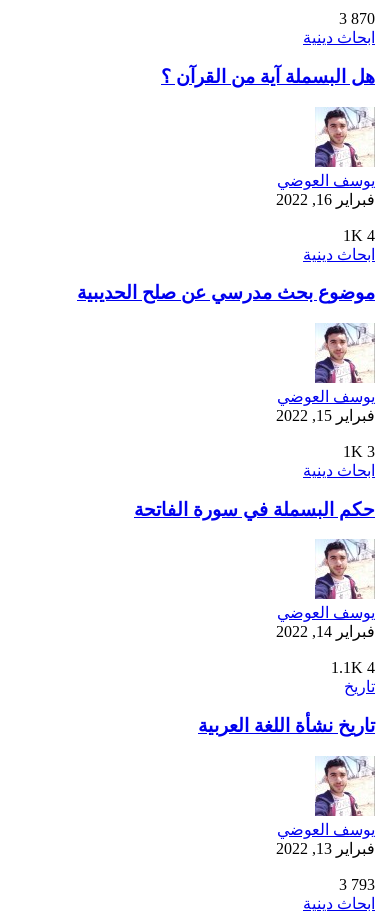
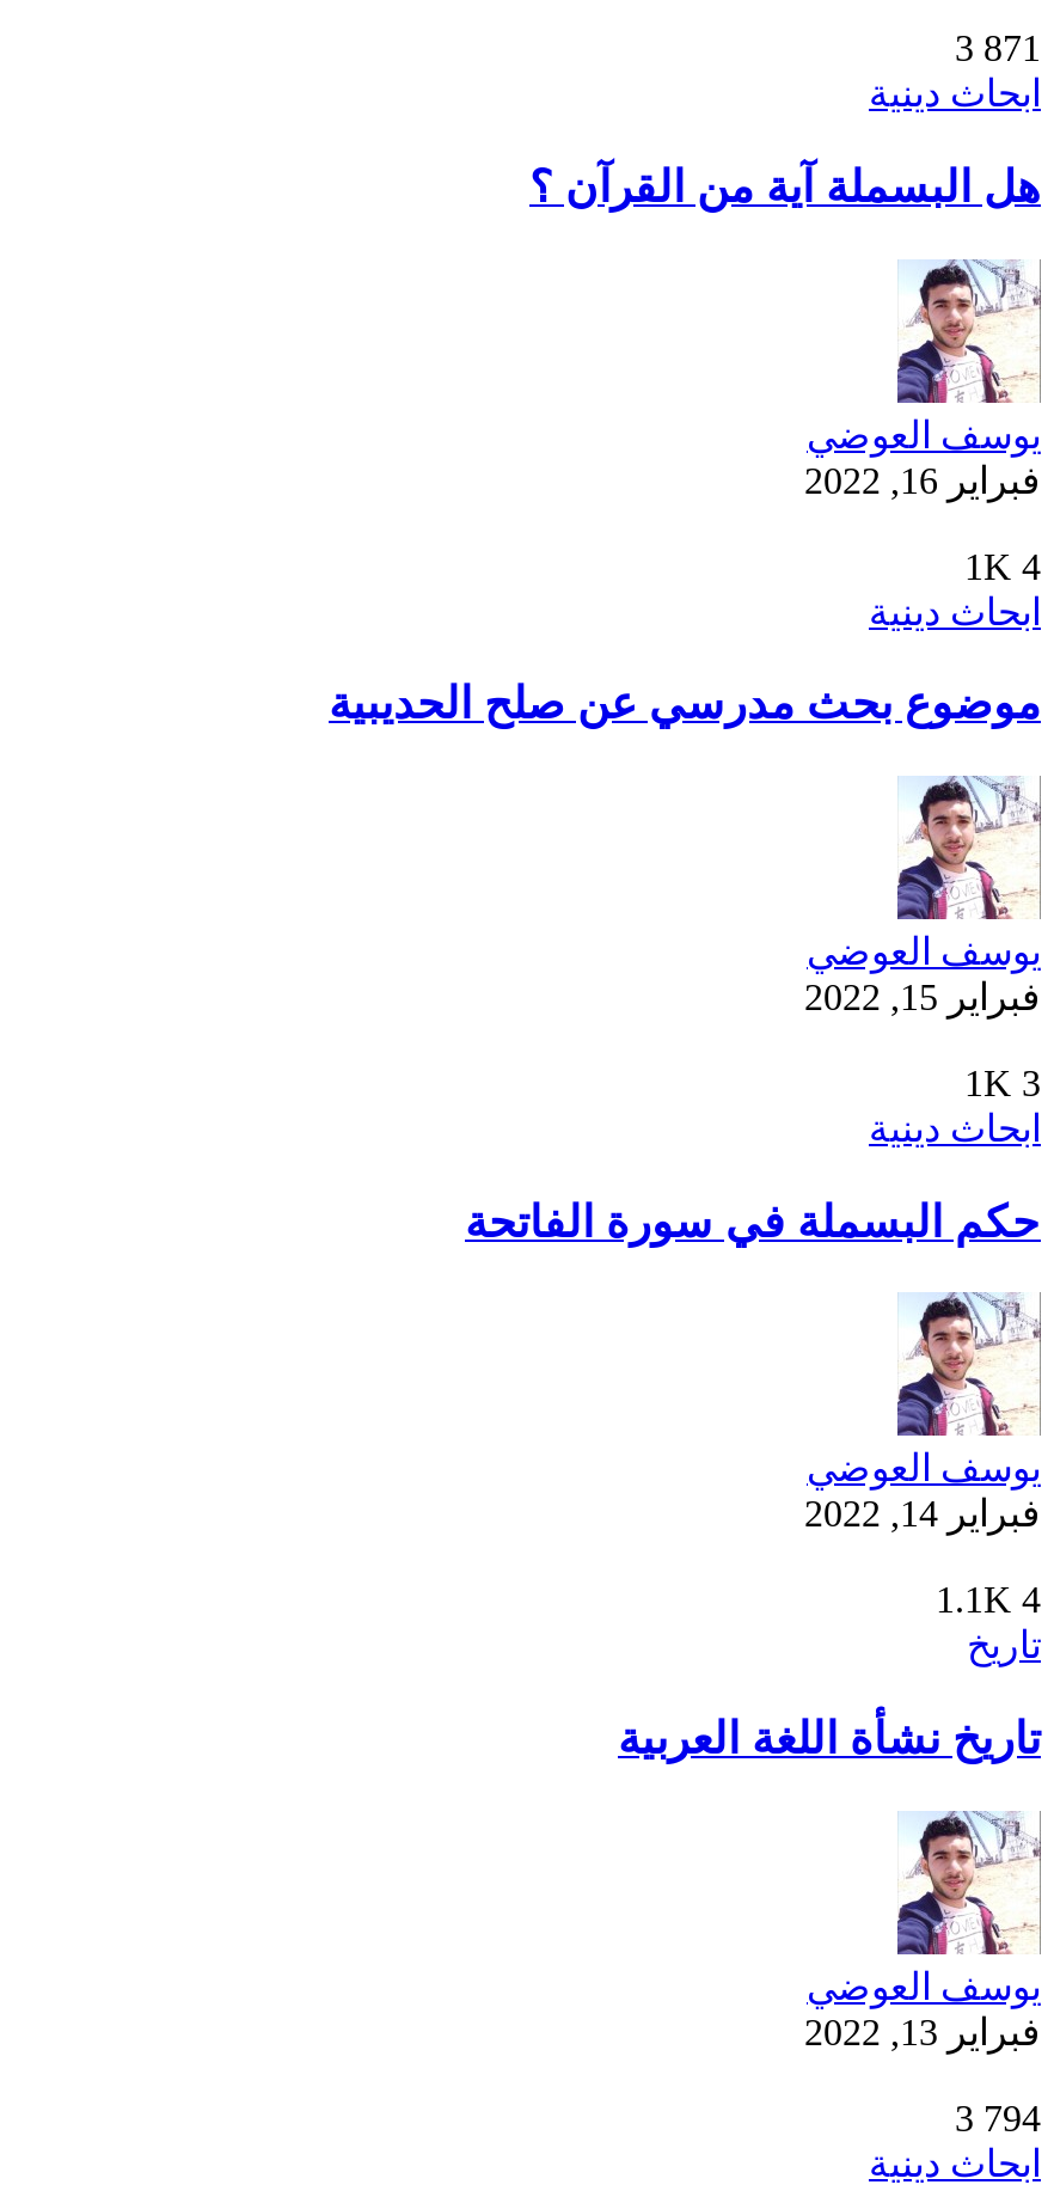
[339,10,375,27] 3 870 -> [955,28,1041,68] 3 871
[339,876,375,893] 3 793 -> [955,2098,1041,2138] 3 794

